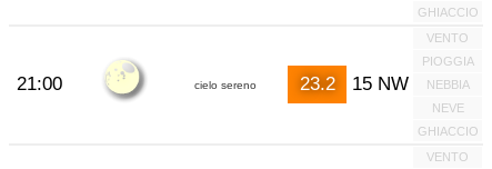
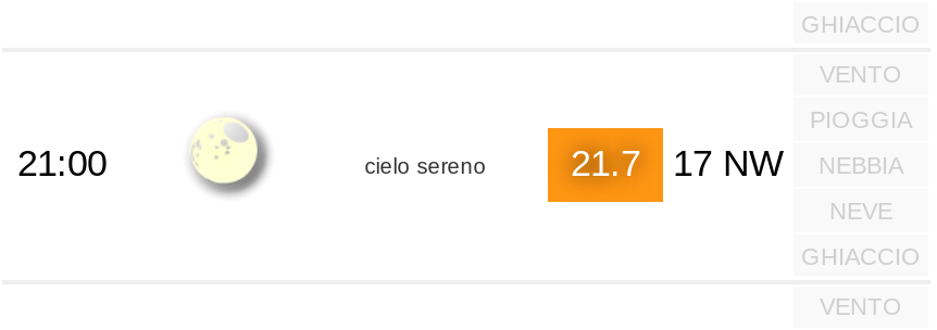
[299,73,335,94] 23.2 -> [571,142,640,183] 21.7
[352,73,408,94] 15 NW -> [673,142,784,183] 17 NW

